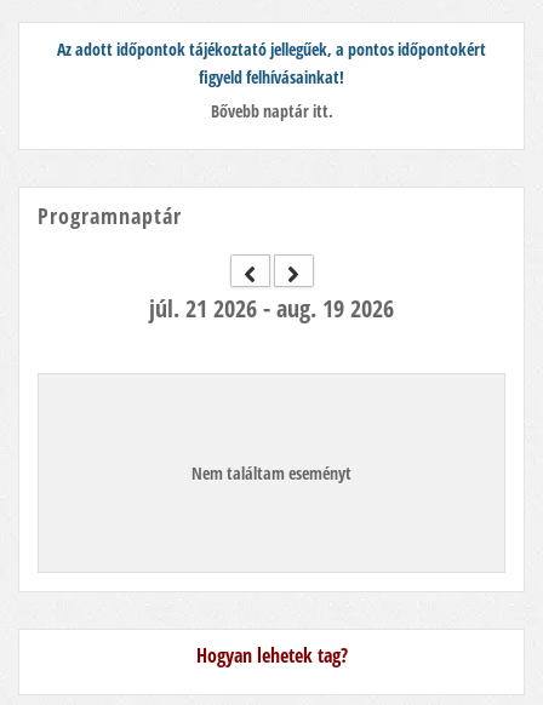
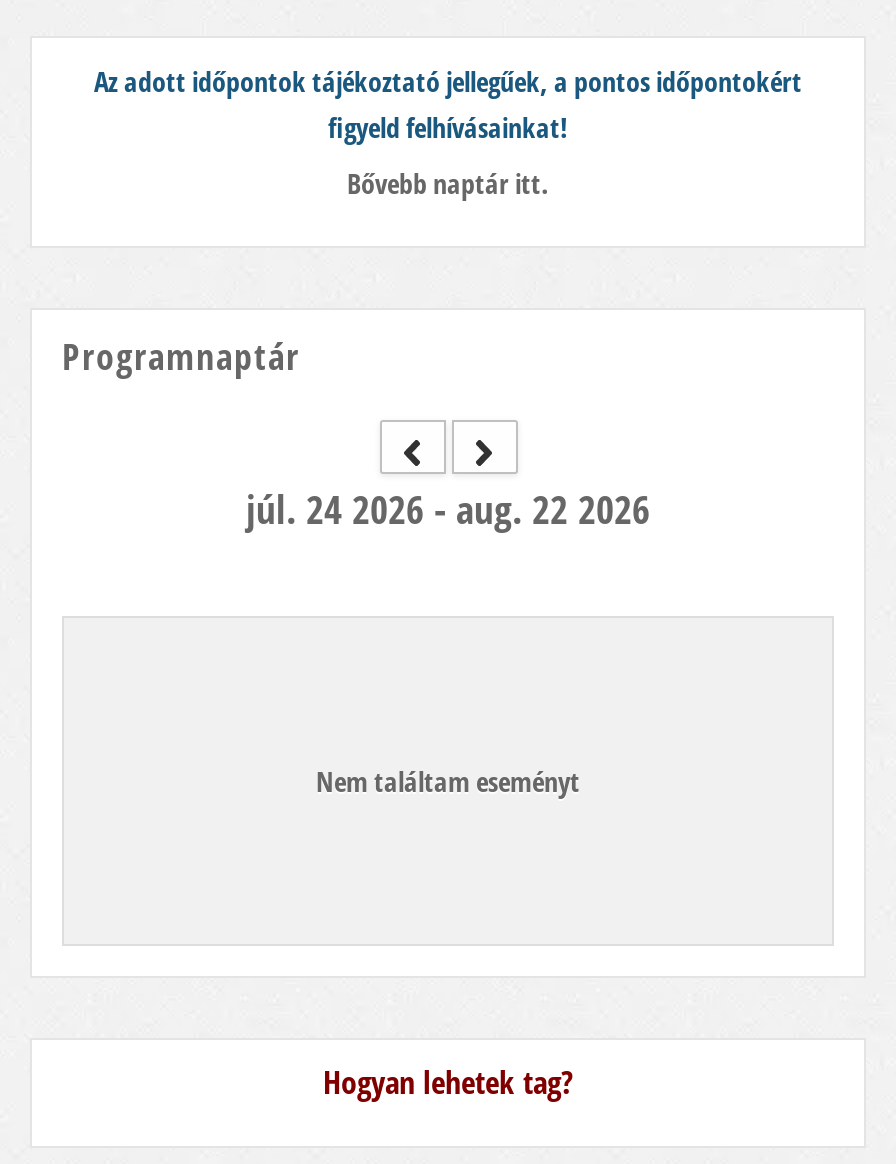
[149,291,394,324] júl. 21 2026 - aug. 19 2026 -> [246,481,650,535] júl. 24 2026 - aug. 22 2026

